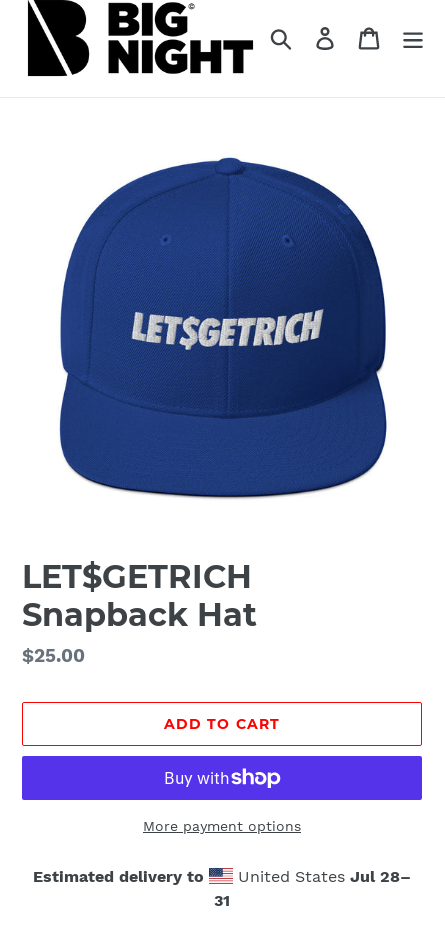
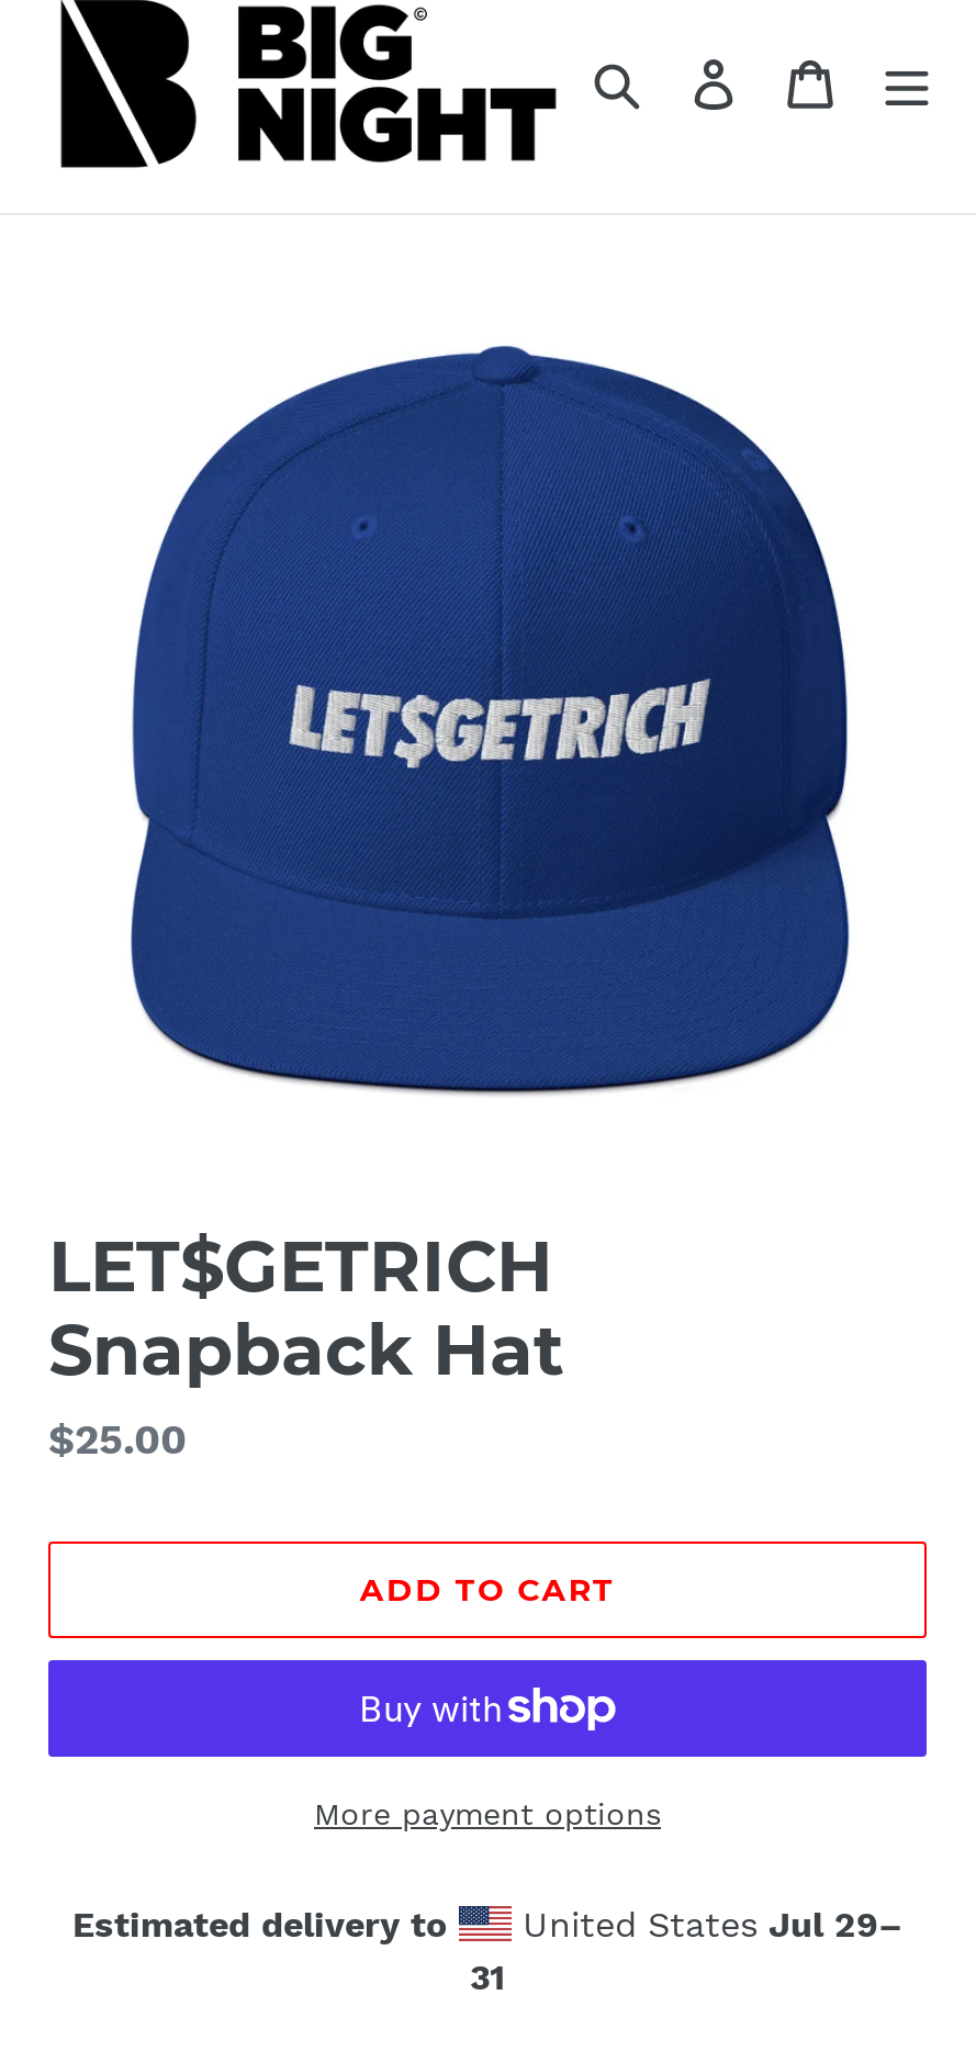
[233,867,411,886] United States Jul 28– -> [512,1904,902,1946] United States Jul 29–

